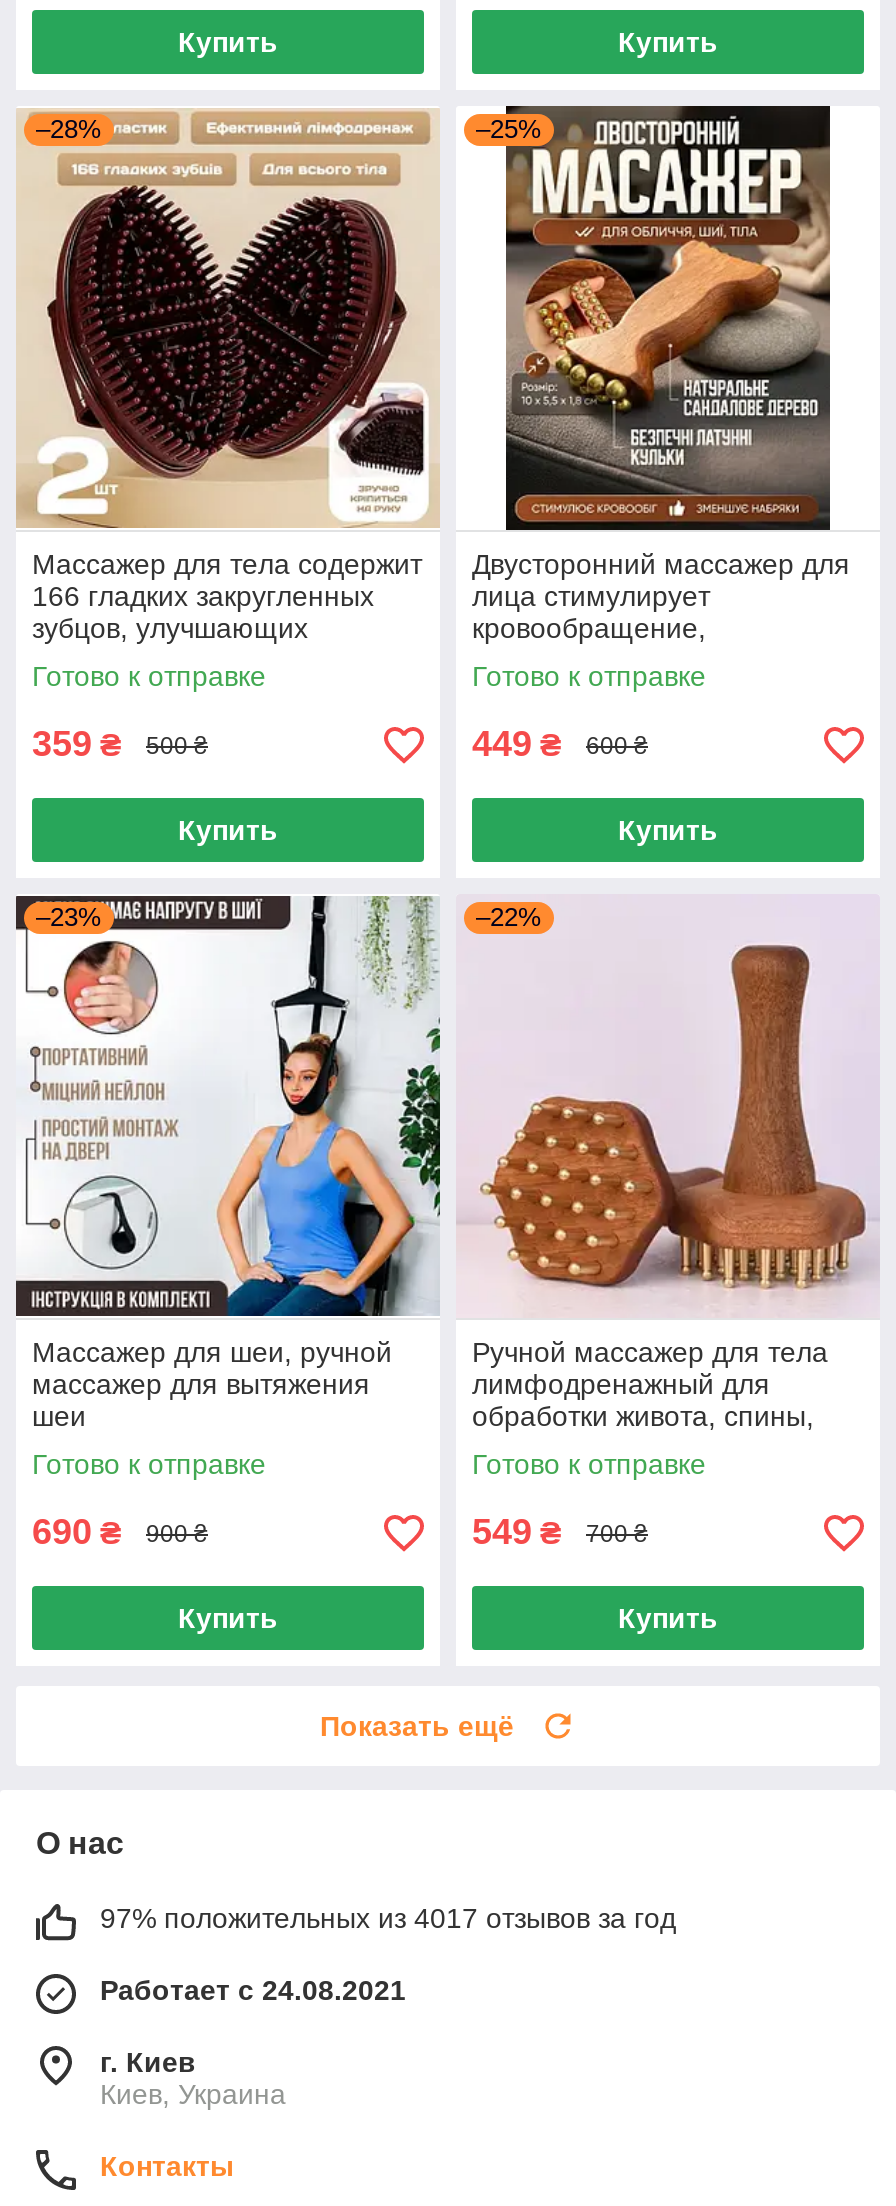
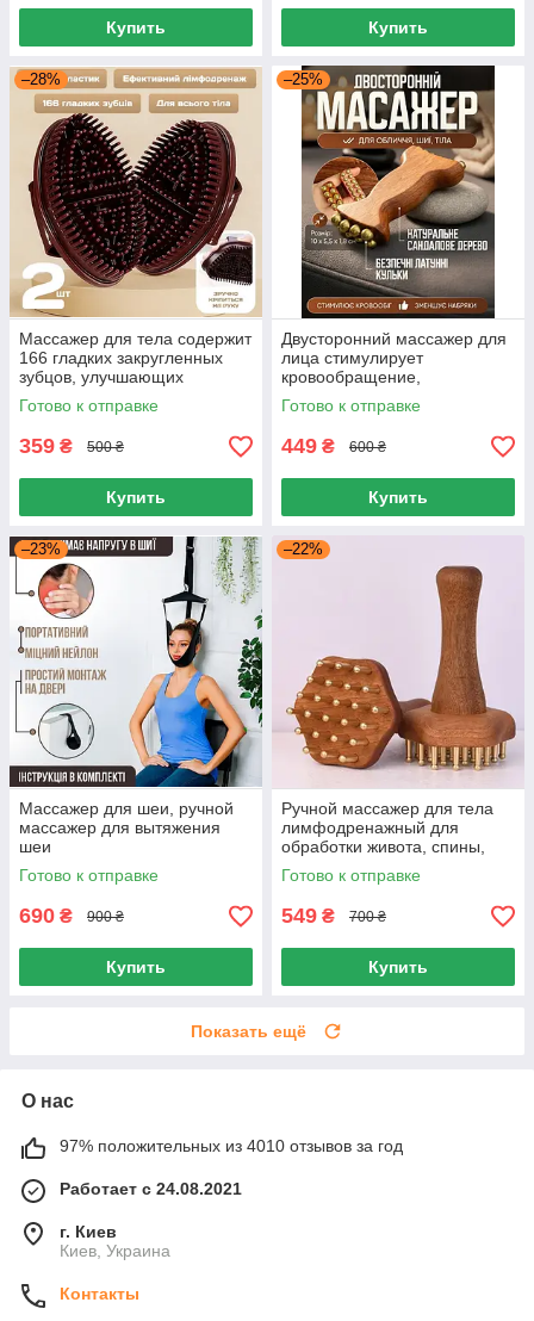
[100,1902,676,1934] 97% положительных из 4017 отзывов за год -> [60,1136,403,1155] 97% положительных из 4010 отзывов за год

